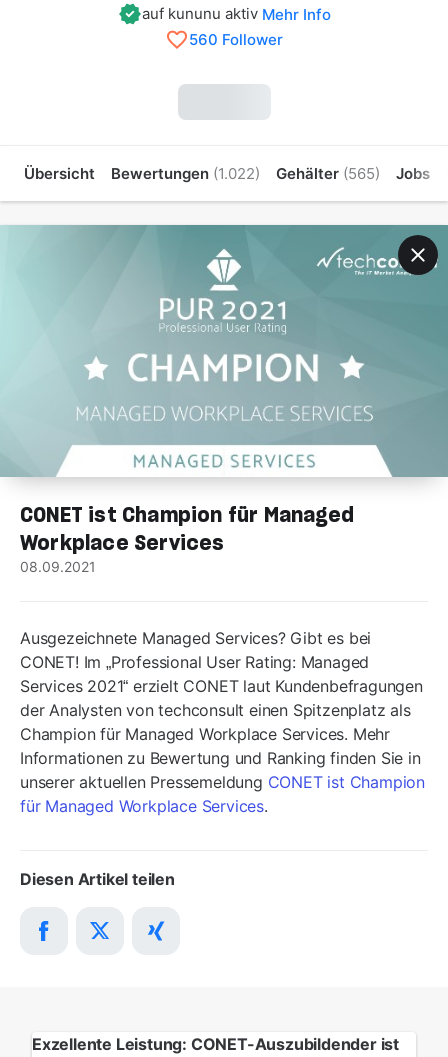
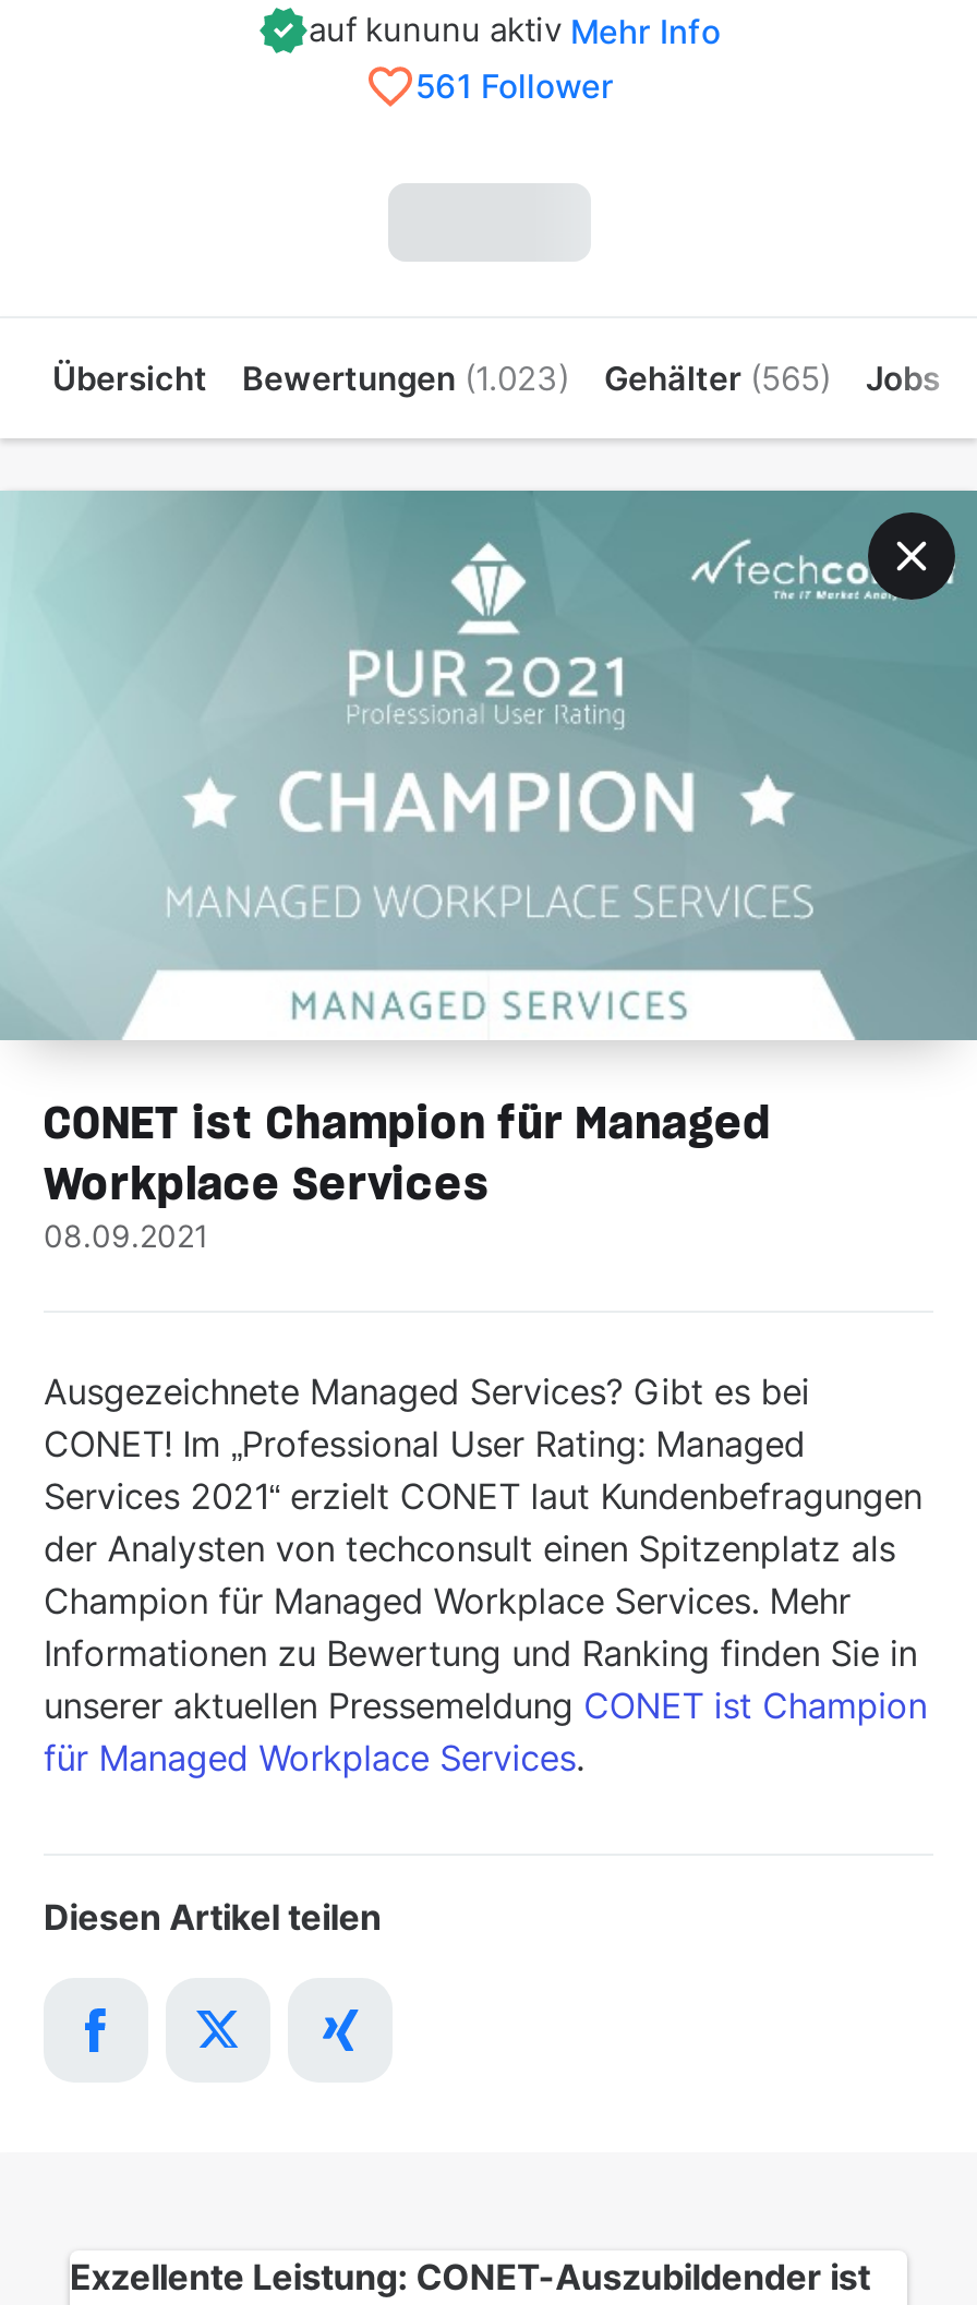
[189,30,283,49] 560 Follower -> [415,65,614,107] 561 Follower
[111,164,260,183] Bewertungen (1.022) -> [242,357,569,399] Bewertungen (1.023)

